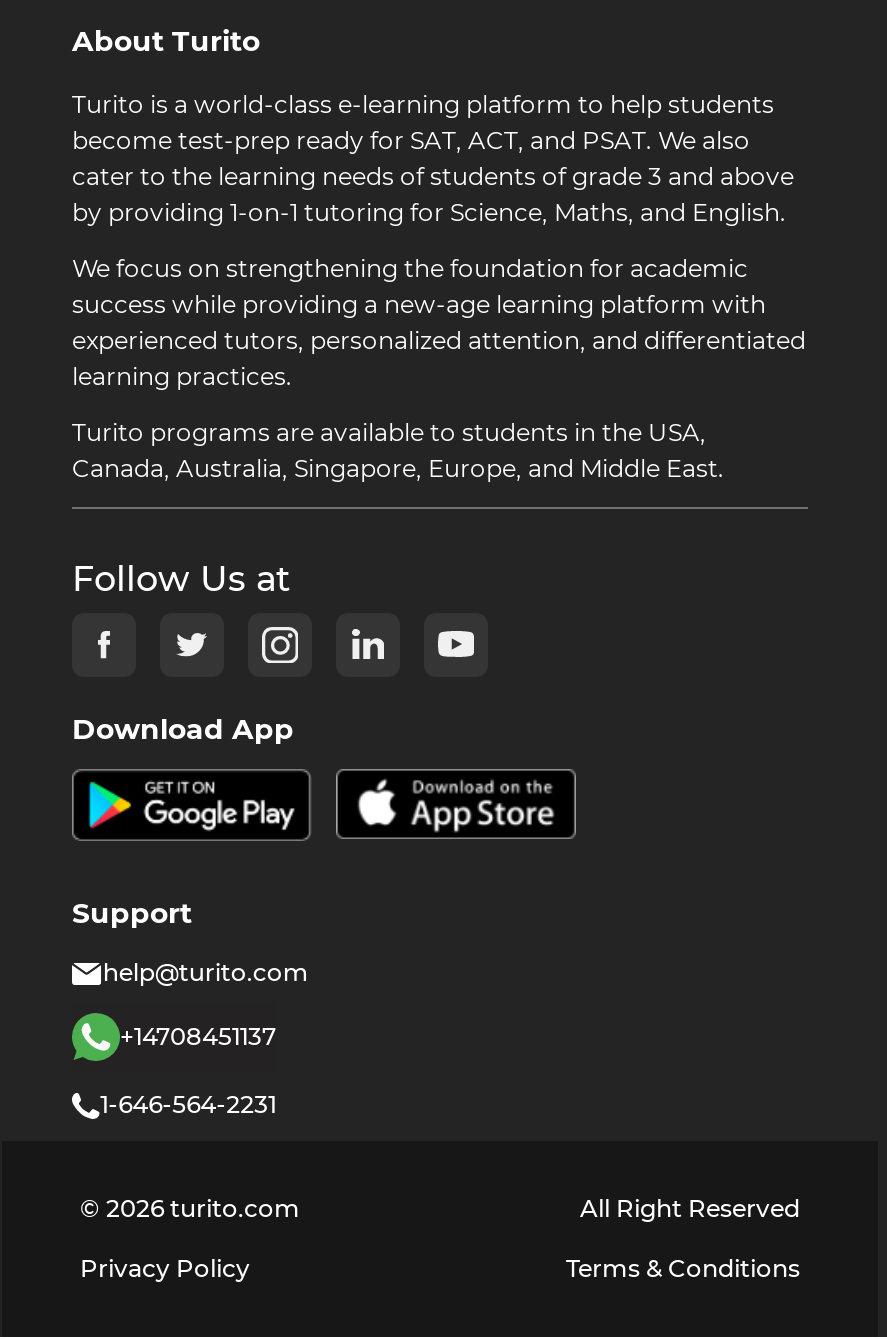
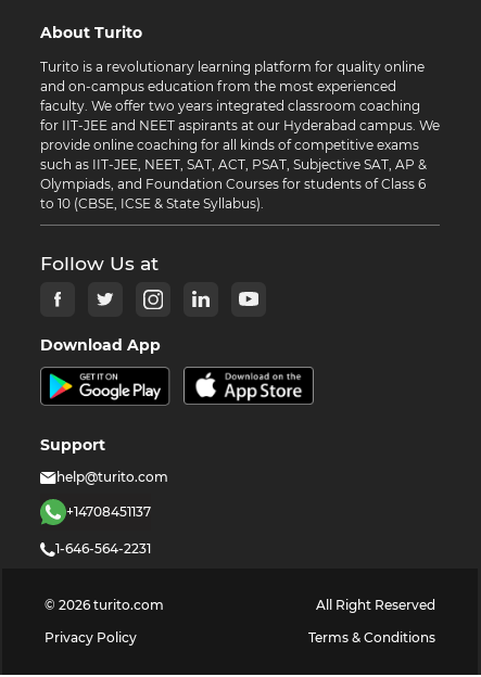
[72,88,806,482] Turito is a world-class e-learning platform to help students | become test-prep ready for SAT, ACT, and PSAT. We also | cater to the learning needs of students of grade 3 and above | by providing 1-on-1 tutoring for Science, Maths, and English. | We focus on strengthening the foundation for academic | success while providing a new-age learning platform with | experienced tutors, personalized attention, and differentiated | learning practices. | Turito programs are available to students in the USA, | Canada, Australia, Singapore, Europe, and Middle East. -> [40,58,440,211] Turito is a revolutionary learning platform for quality online | and on-campus education from the most experienced | faculty. We offer two years integrated classroom coaching | for IIT-JEE and NEET aspirants at our Hyderabad campus. We | provide online coaching for all kinds of competitive exams | such as IIT-JEE, NEET, SAT, ACT, PSAT, Subjective SAT, AP & | Olympiads, and Foundation Courses for students of Class 6 | to 10 (CBSE, ICSE & State Syllabus).

